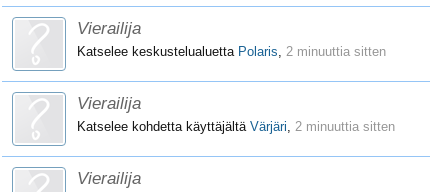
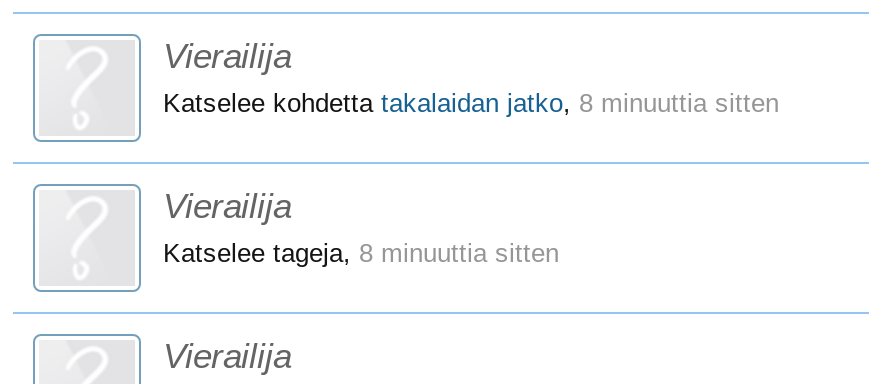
[77,44,386,59] Katselee keskustelualuetta Polaris, 2 minuuttia sitten -> [163,87,779,117] Katselee kohdetta takalaidan jatko, 8 minuuttia sitten
[77,119,395,134] Katselee kohdetta käyttäjältä Värjäri, 2 minuuttia sitten -> [163,237,559,267] Katselee tageja, 8 minuuttia sitten

